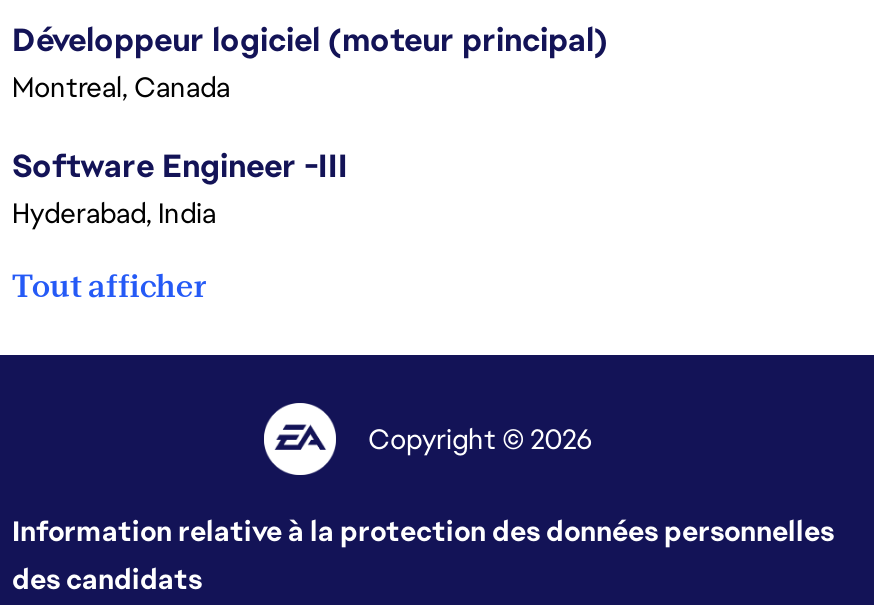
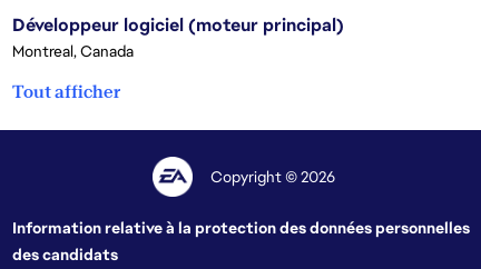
[12,145,348,231] Software Engineer -III | Hyderabad, India -> none

